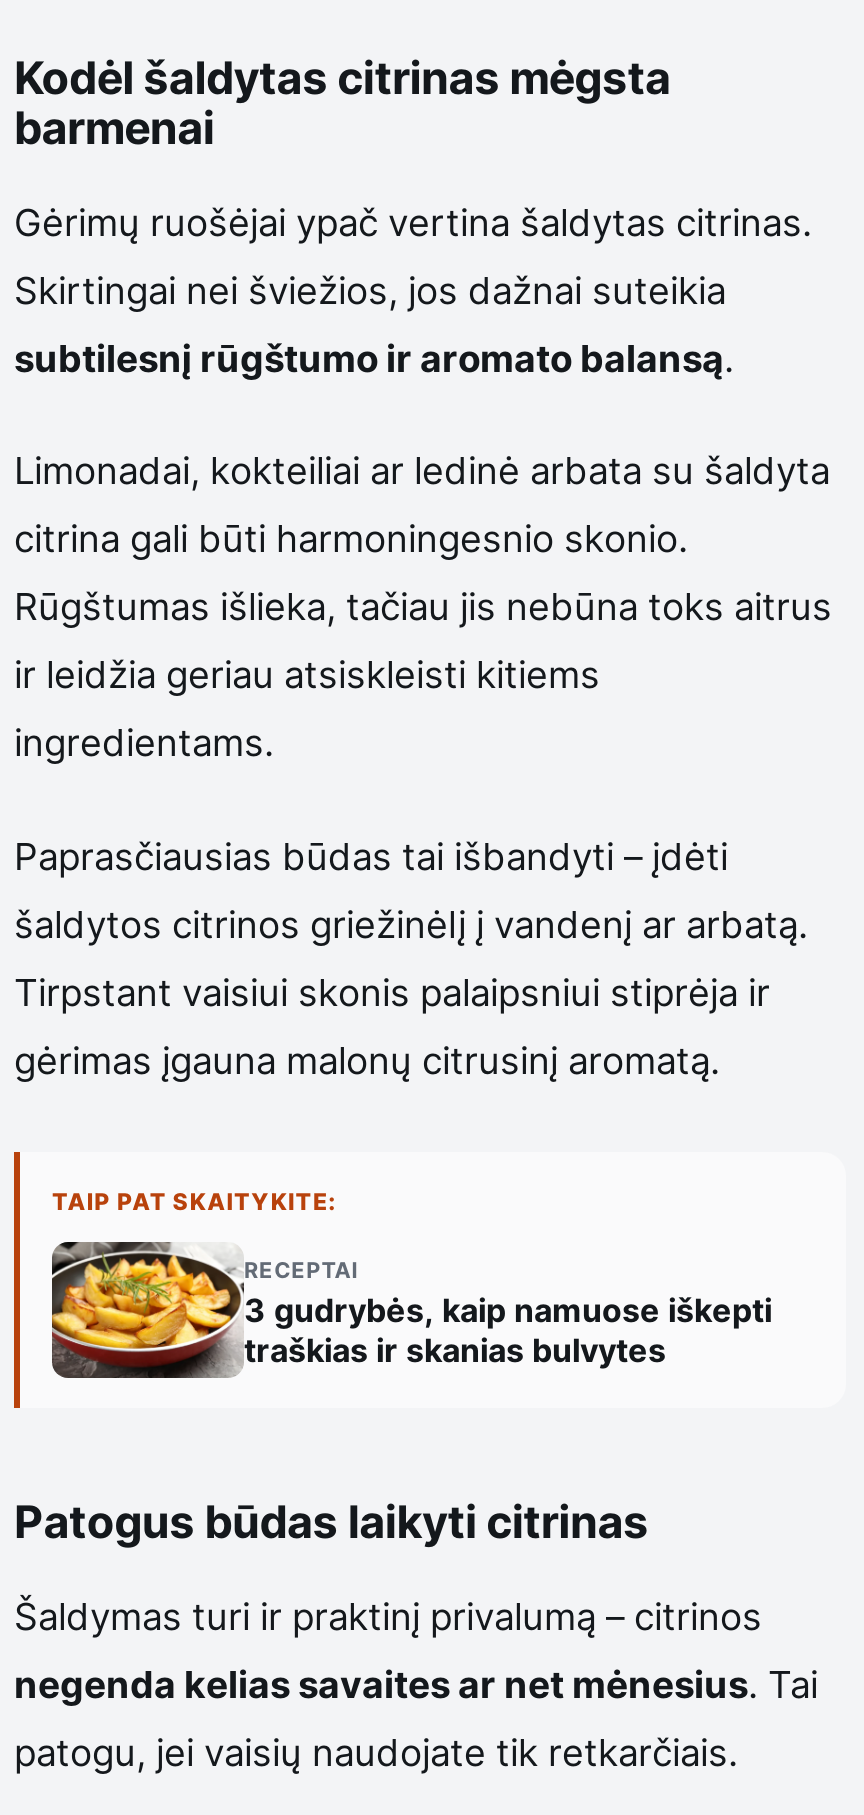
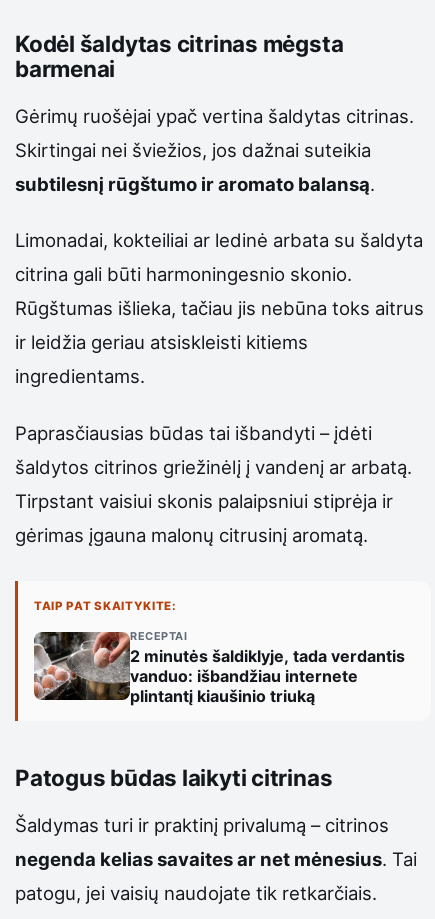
[50,1240,772,1380] [image] | 3 gudrybės, kaip namuose iškepti | traškias ir skanias bulvytes -> [33,626,405,706] [image] | 2 minutės šaldiklyje, tada verdantis | vanduo: išbandžiau internete | plintantį kiaušinio triuką

